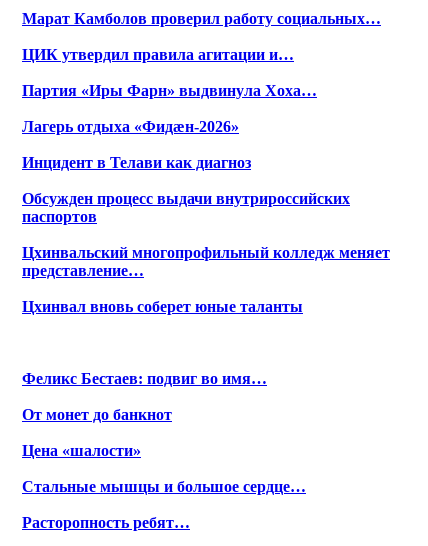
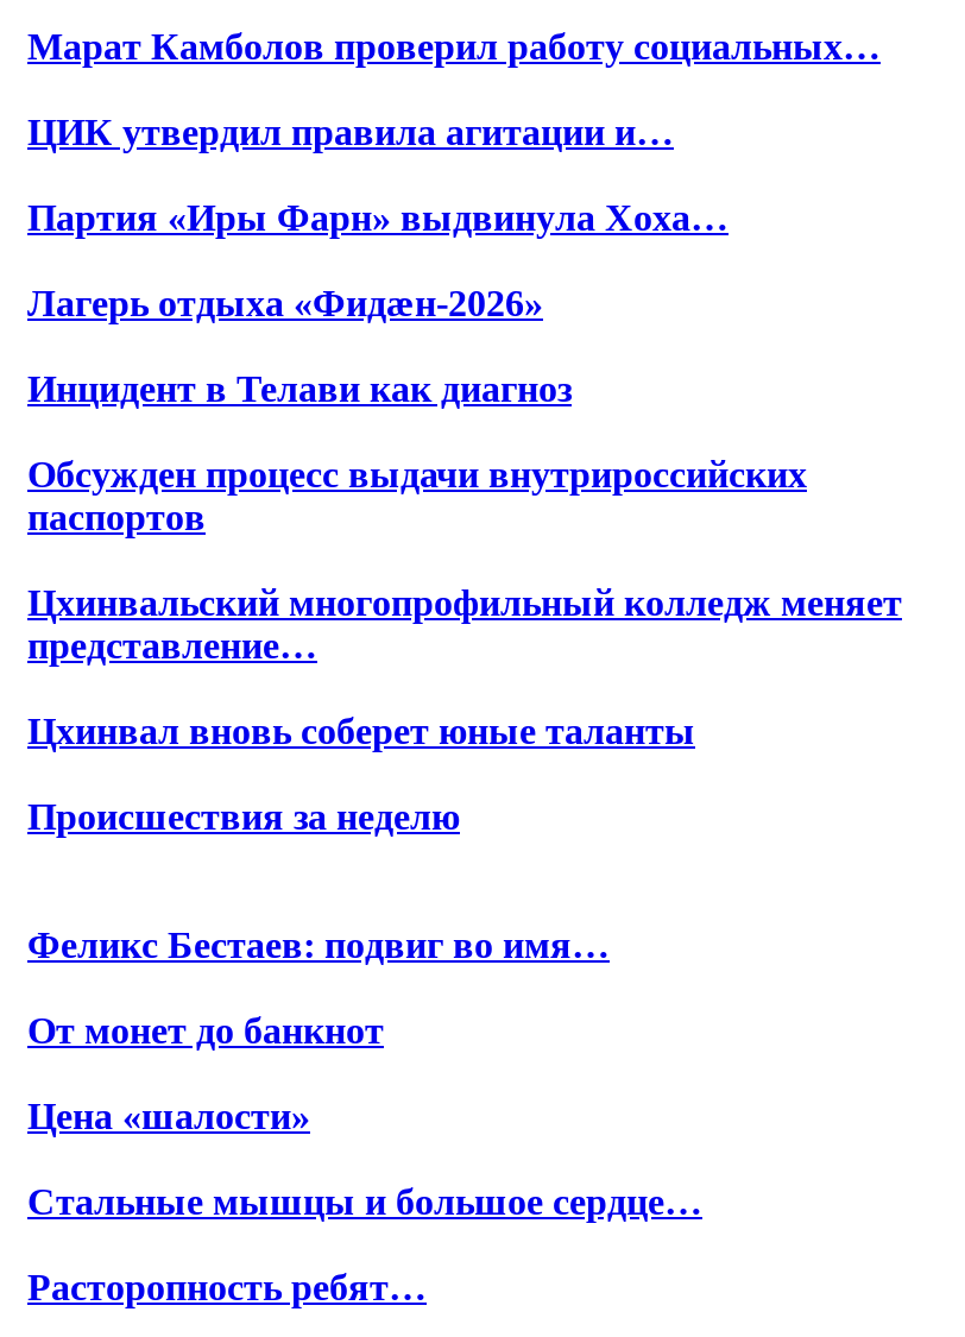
none -> [27,797,460,837] Происшествия за неделю

